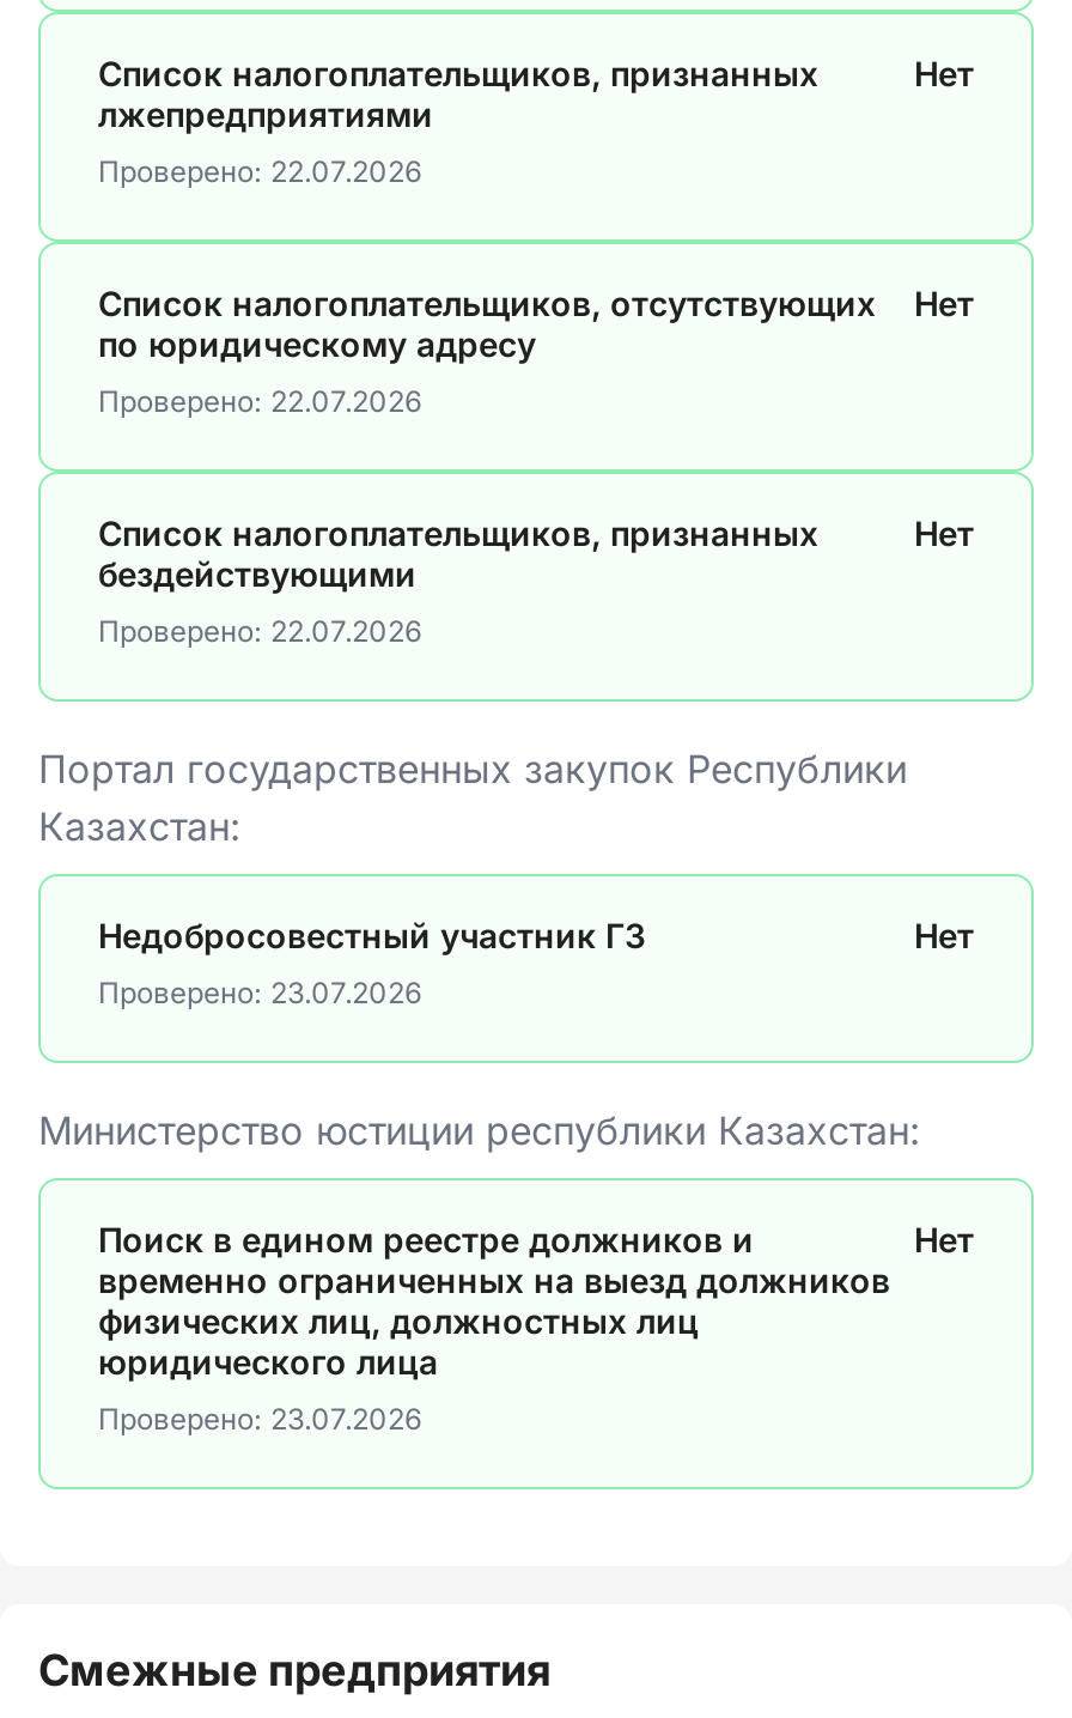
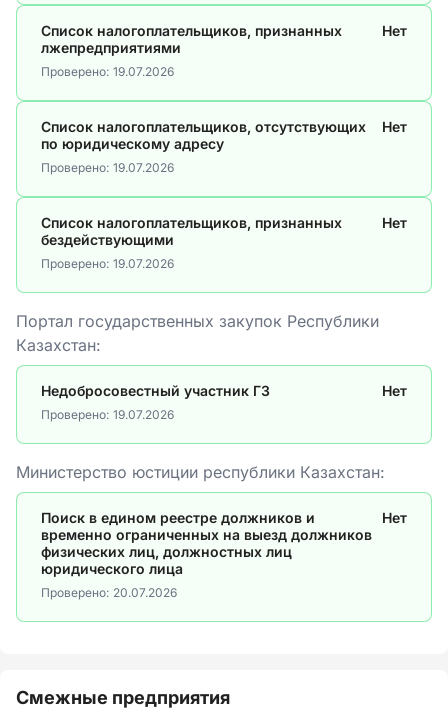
[98,153,421,189] Проверено: 22.07.2026 -> [41,64,174,79] Проверено: 19.07.2026
[98,383,421,419] Проверено: 22.07.2026 -> [41,160,174,175] Проверено: 19.07.2026
[98,613,421,649] Проверено: 22.07.2026 -> [41,256,174,271] Проверено: 19.07.2026
[98,975,421,1010] Проверено: 23.07.2026 -> [41,407,174,422] Проверено: 19.07.2026
[98,1401,421,1437] Проверено: 23.07.2026 -> [41,585,177,600] Проверено: 20.07.2026

